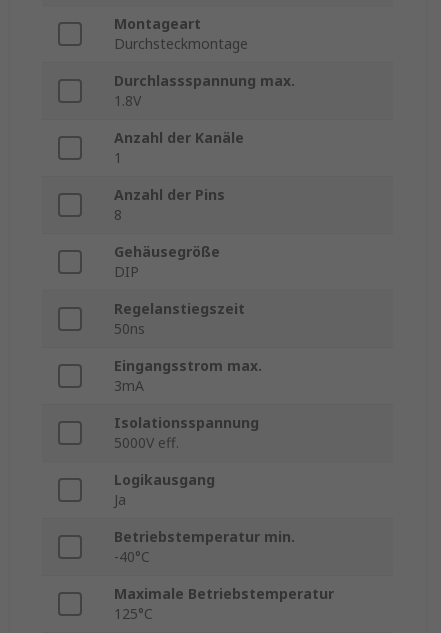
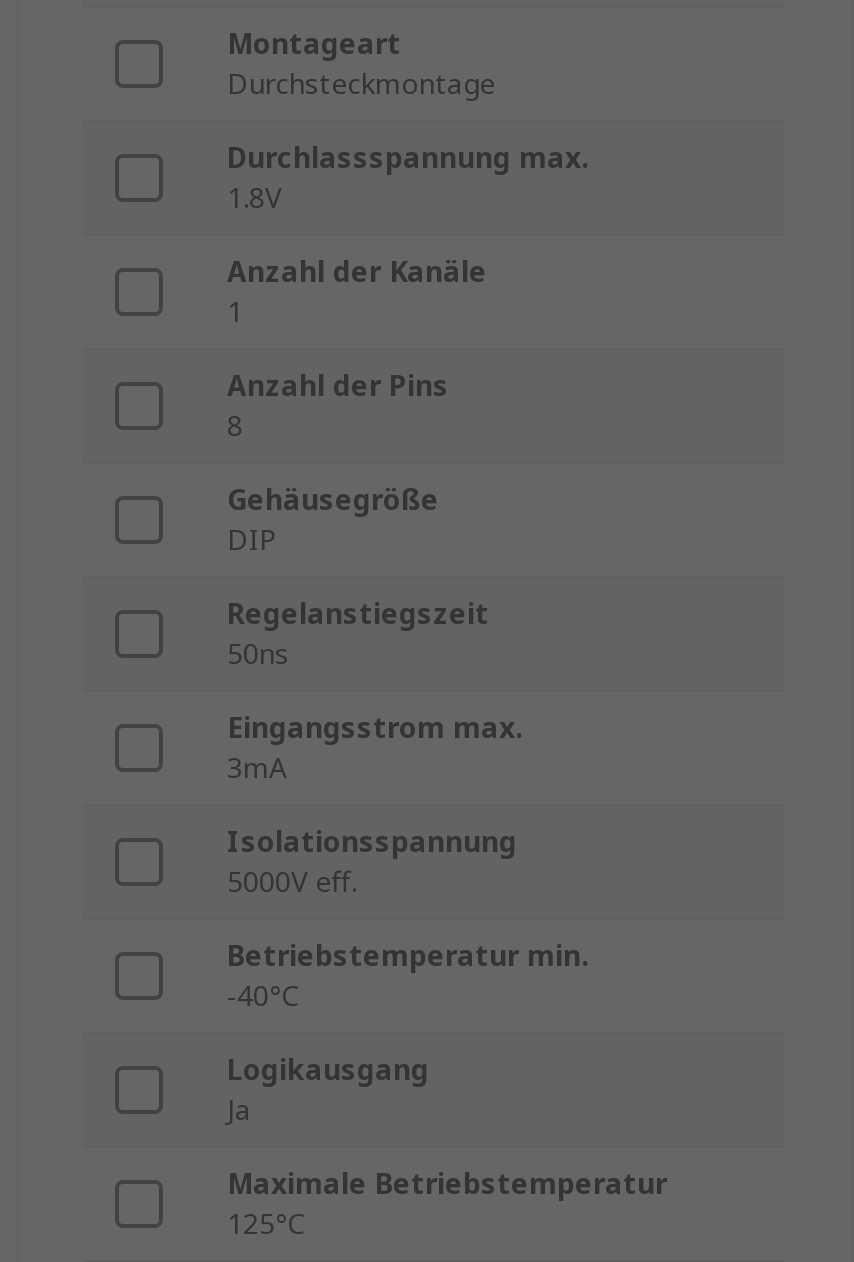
moved [114,470,215,509] -> [227,1051,429,1129]: Logikausgang | Ja
moved [114,527,295,566] -> [227,937,589,1015]: Betriebstemperatur min. | -40°C

